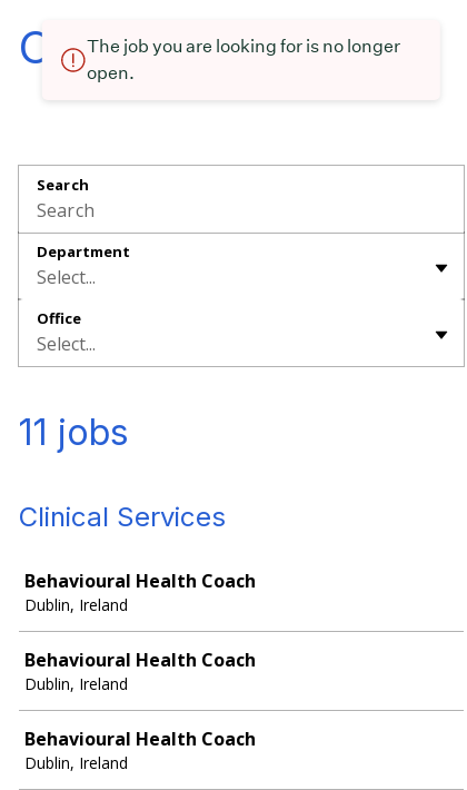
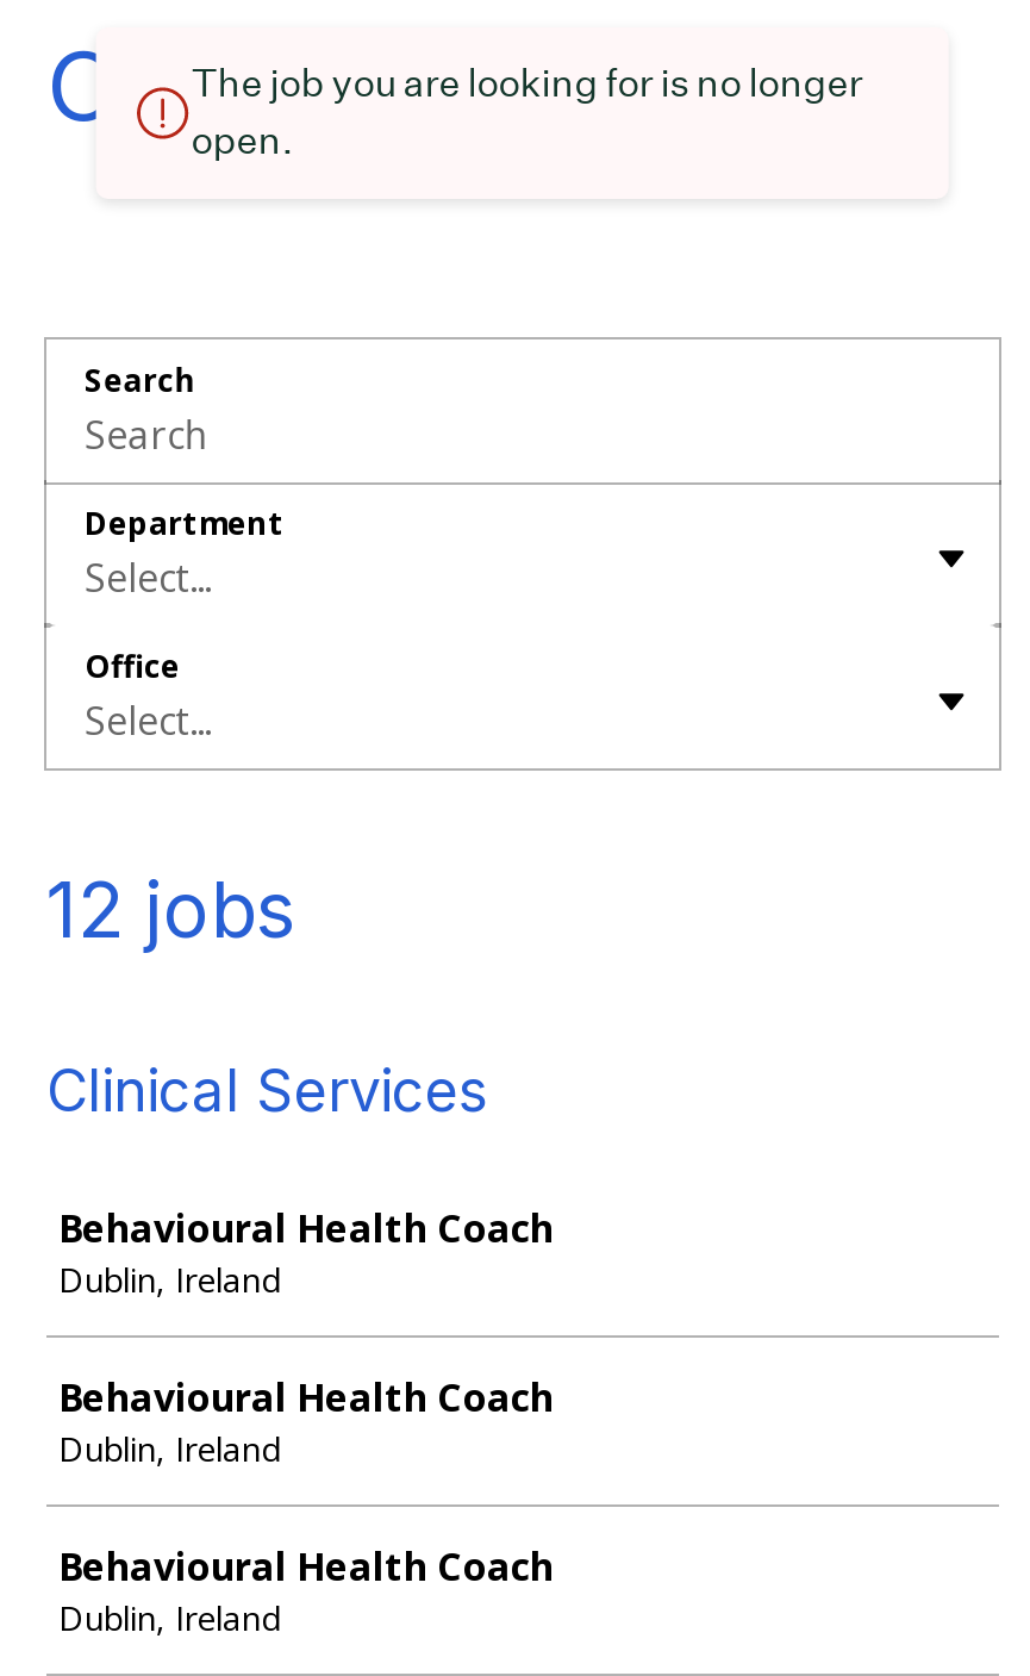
[19,411,129,454] 11 jobs -> [46,864,296,957] 12 jobs

